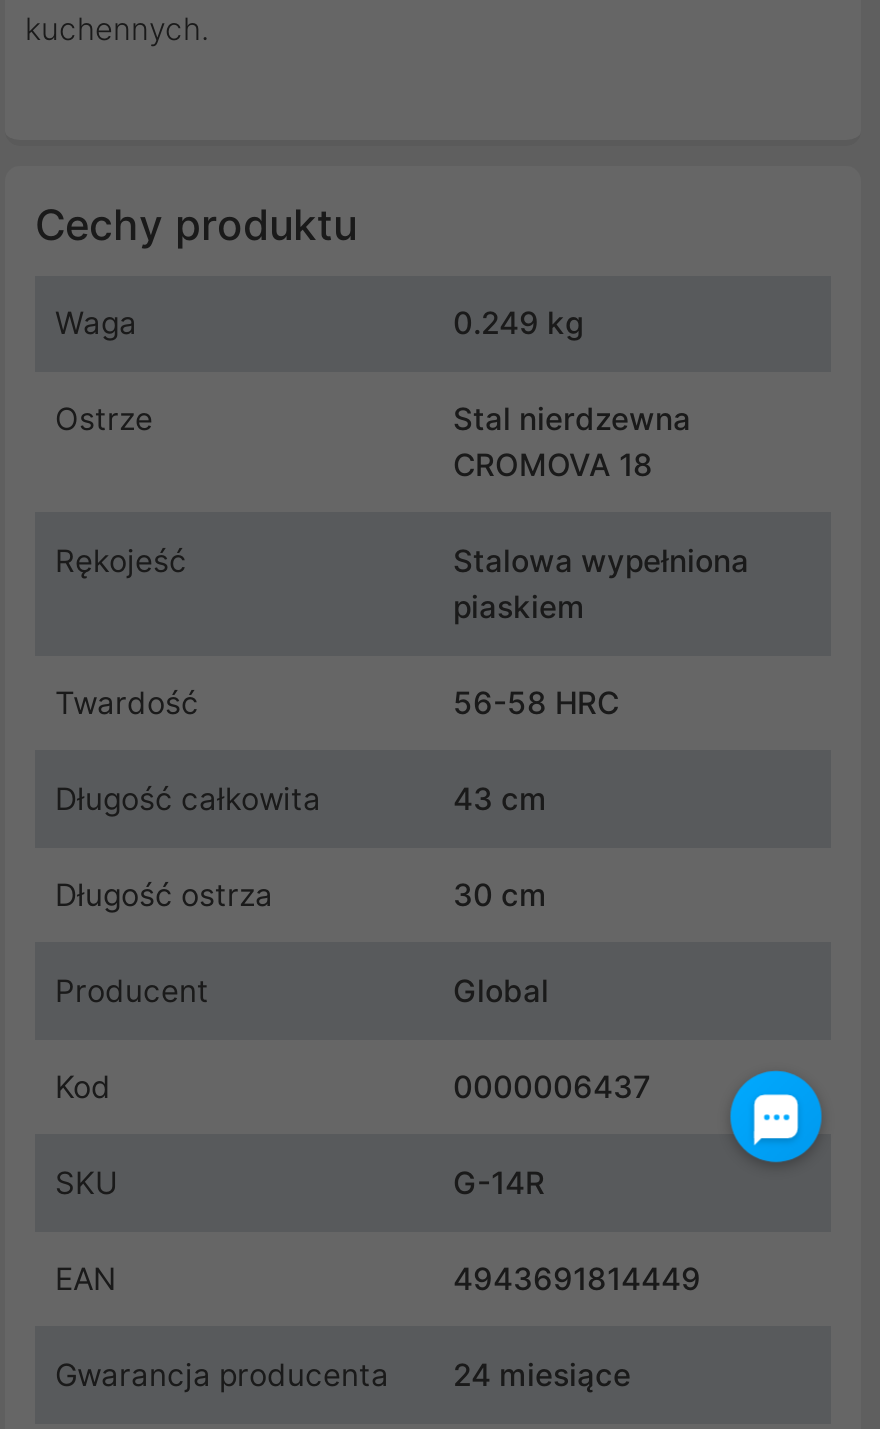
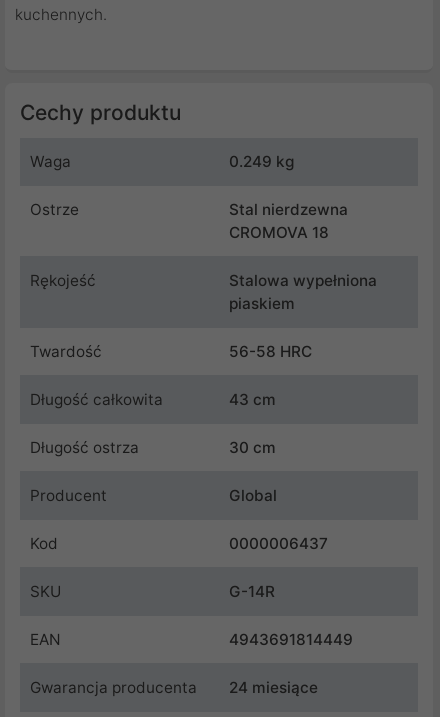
[727,1068,825,1168] [image] -> none

